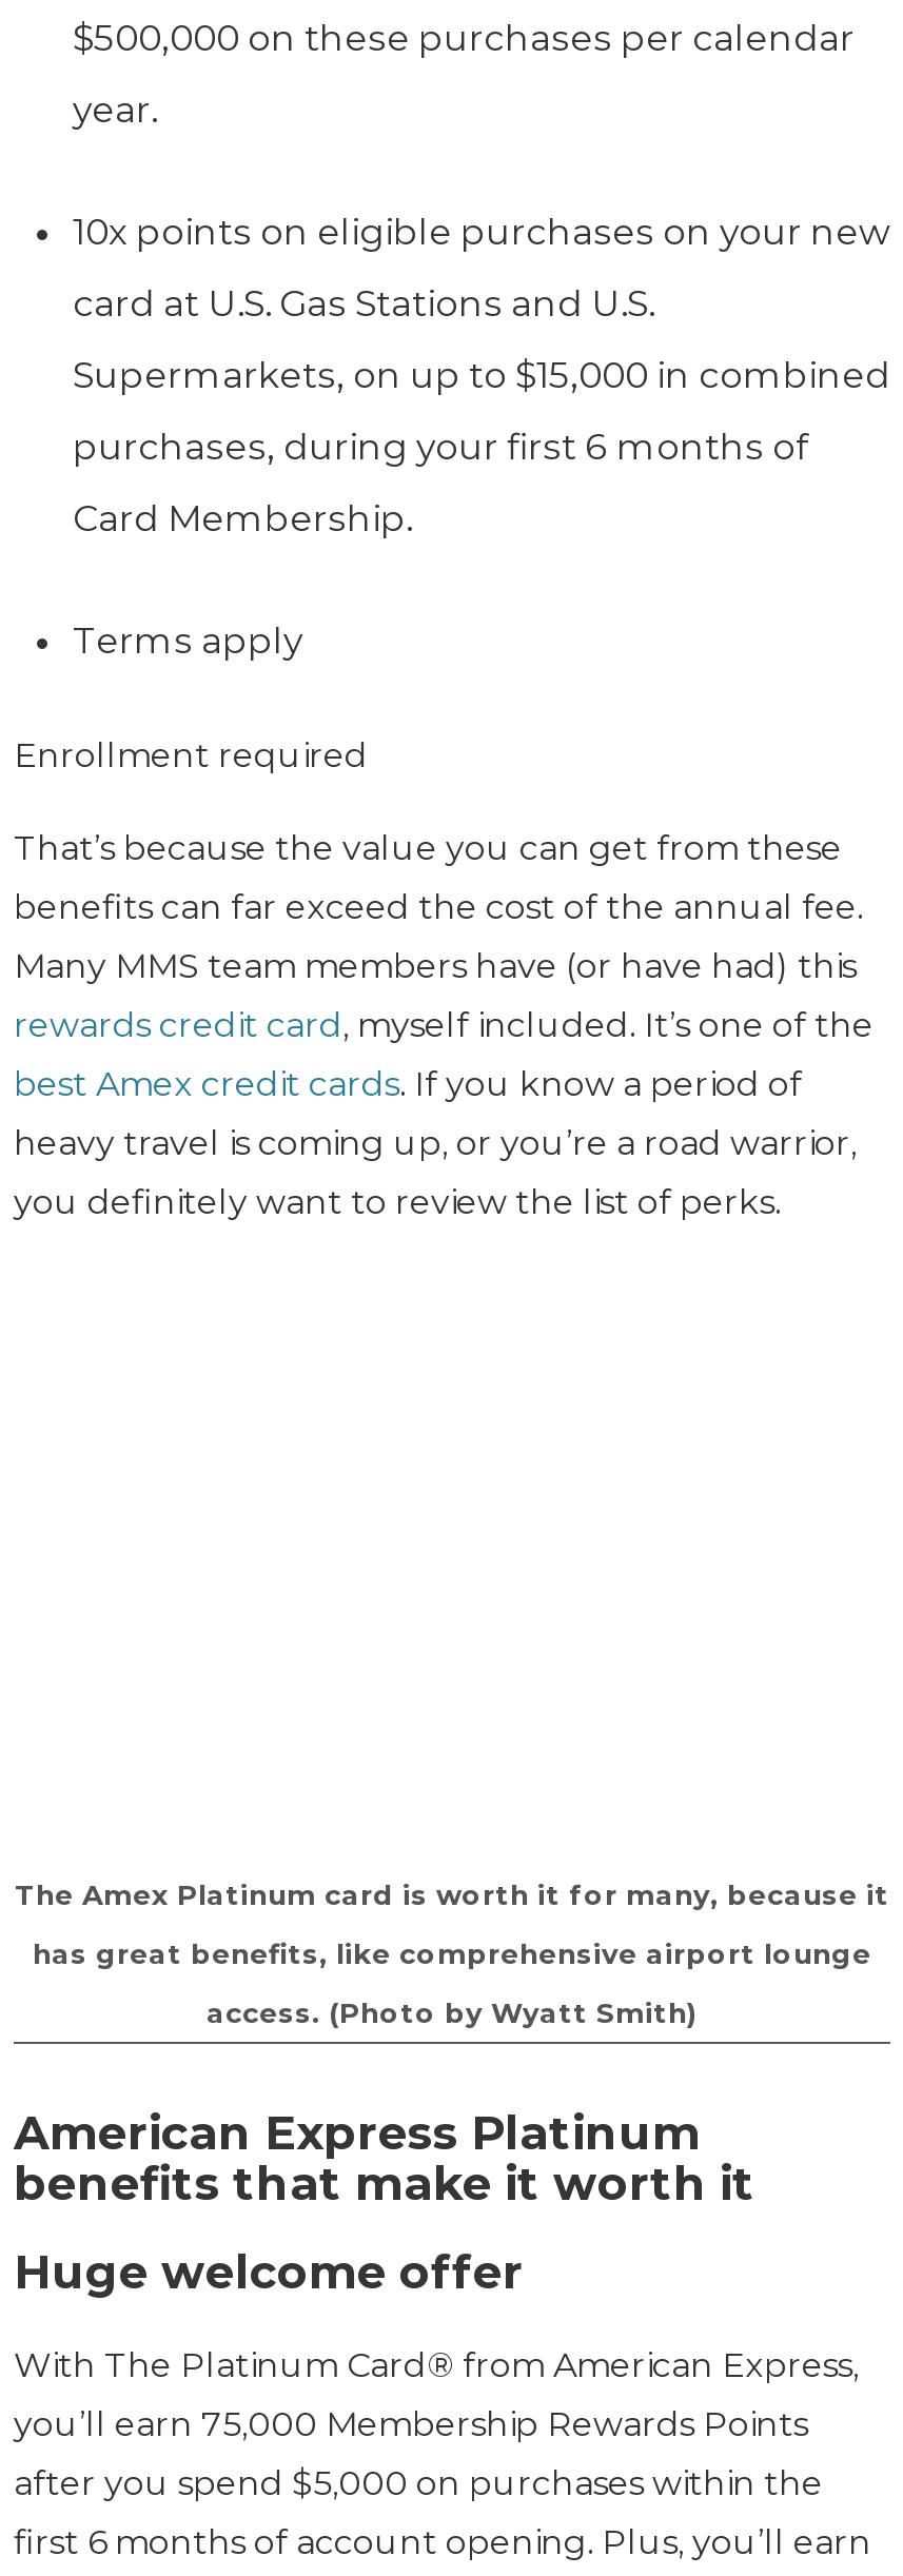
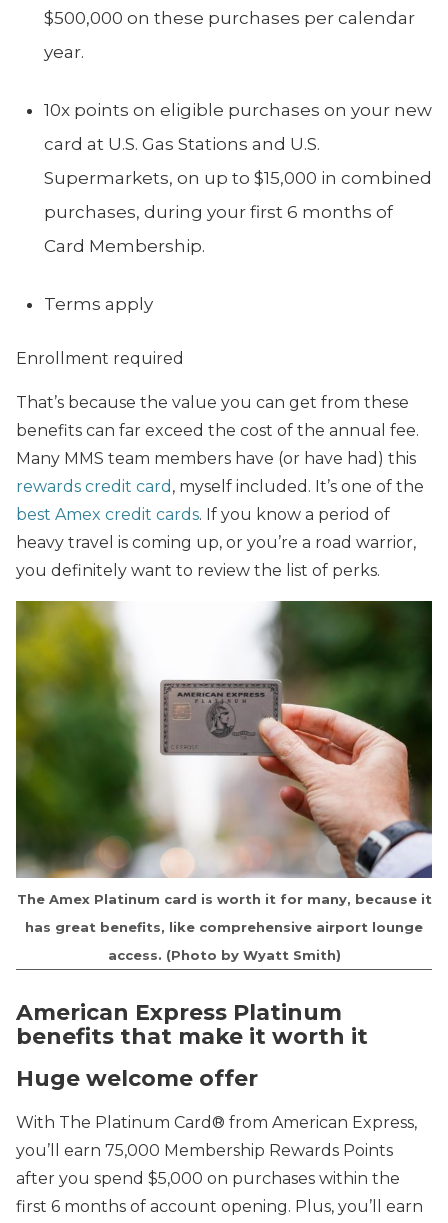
none -> [15,600,433,879] [image]

